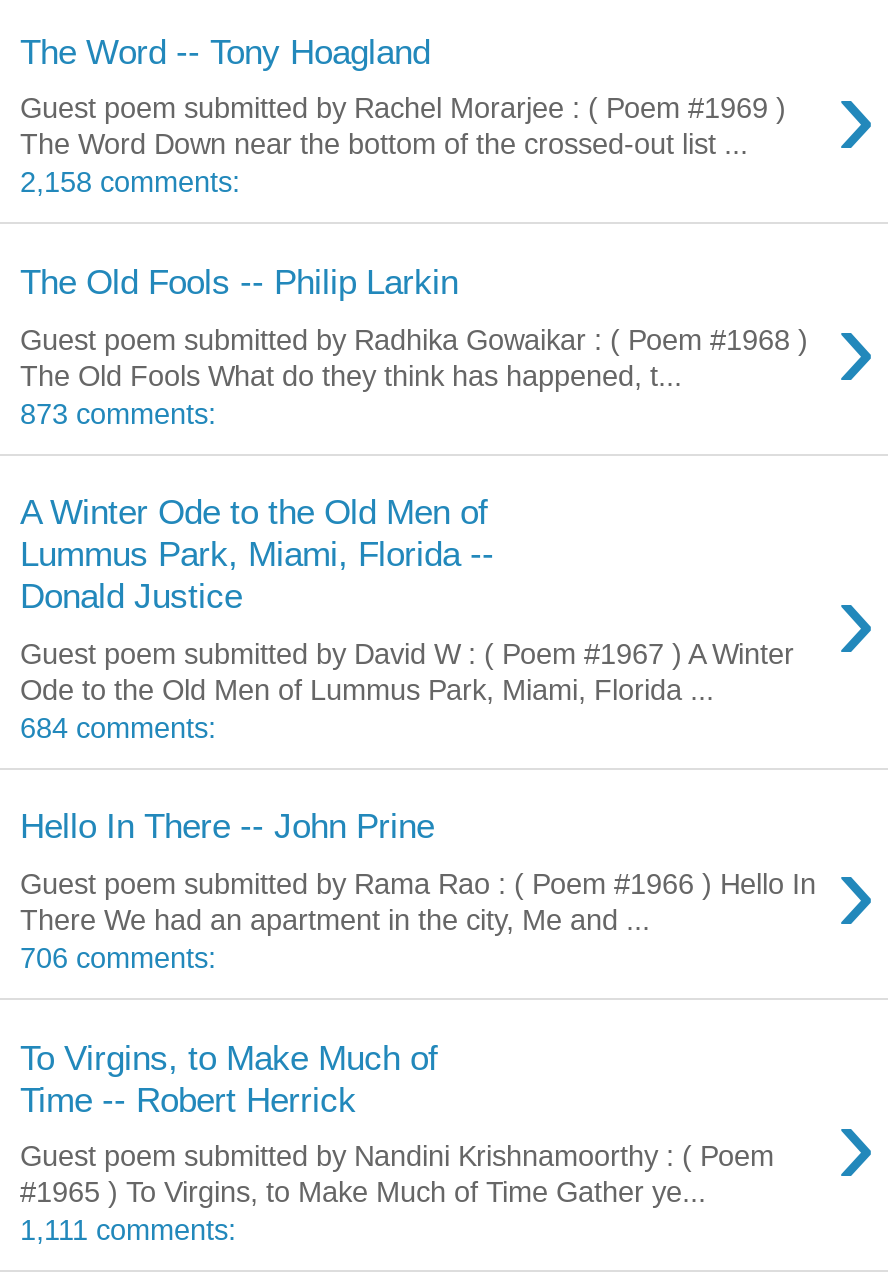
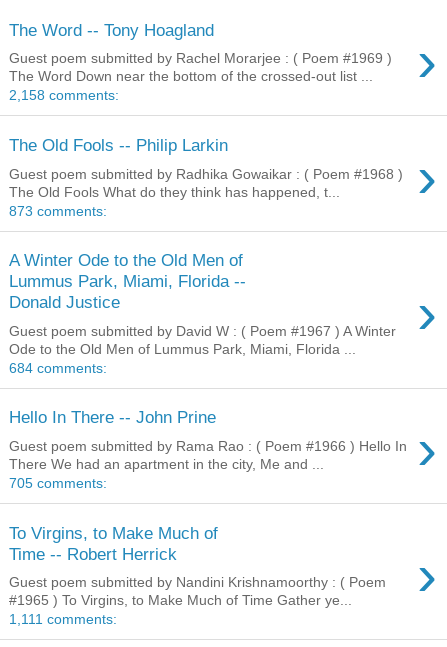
[20,942,216,974] 706 comments: -> [9,475,107,491] 705 comments:

